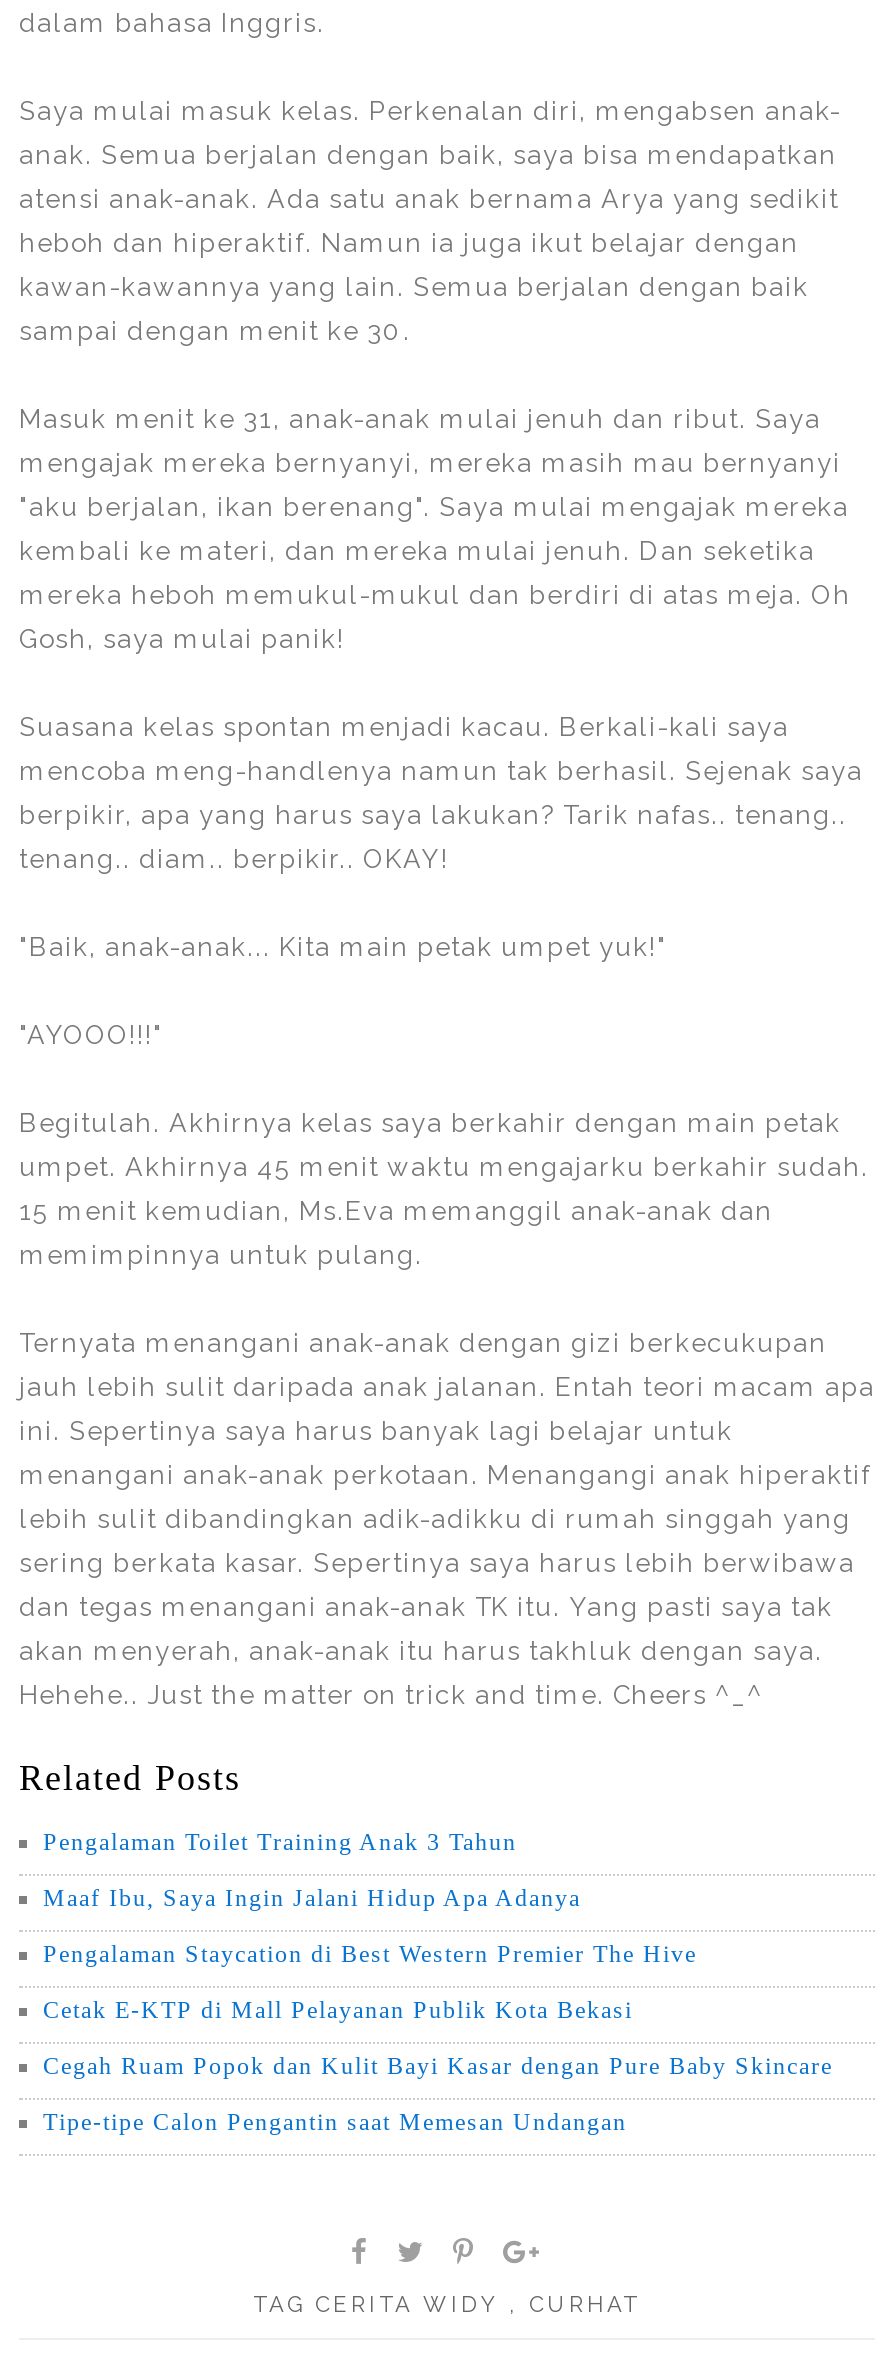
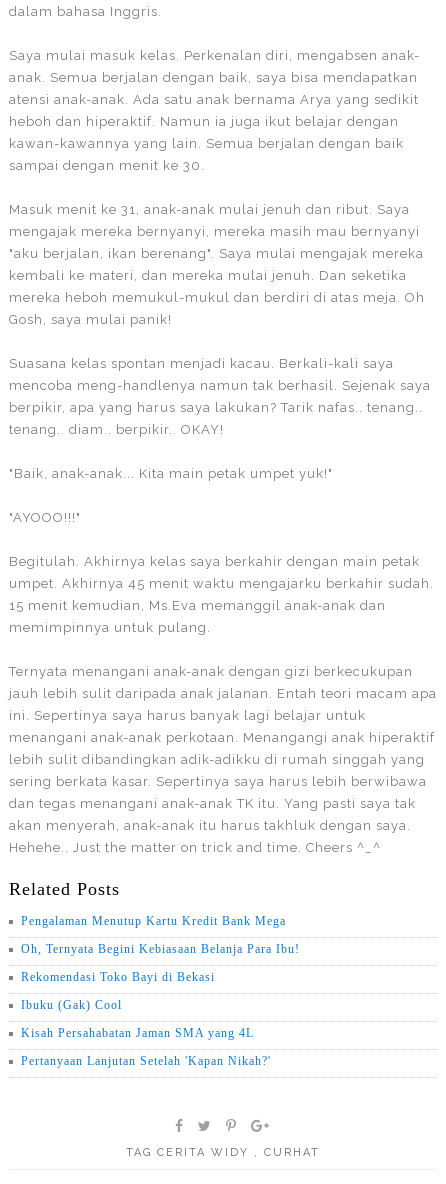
[43,1828,517,1856] Pengalaman Toilet Training Anak 3 Tahun -> [21,914,286,928] Pengalaman Menutup Kartu Kredit Bank Mega
[43,1884,581,1912] Maaf Ibu, Saya Ingin Jalani Hidup Apa Adanya -> [21,942,300,956] Oh, Ternyata Begini Kebiasaan Belanja Para Ibu!
[43,1940,697,1968] Pengalaman Staycation di Best Western Premier The Hive -> [21,970,215,984] Rekomendasi Toko Bayi di Bekasi
[43,1996,633,2024] Cetak E-KTP di Mall Pelayanan Publik Kota Bekasi -> [21,998,122,1012] Ibuku (Gak) Cool
[43,2052,833,2080] Cegah Ruam Popok dan Kulit Bayi Kasar dengan Pure Baby Skincare -> [21,1026,254,1040] Kisah Persahabatan Jaman SMA yang 4L
[43,2108,627,2136] Tipe-tipe Calon Pengantin saat Memesan Undangan -> [21,1054,271,1068] Pertanyaan Lanjutan Setelah 'Kapan Nikah?'

